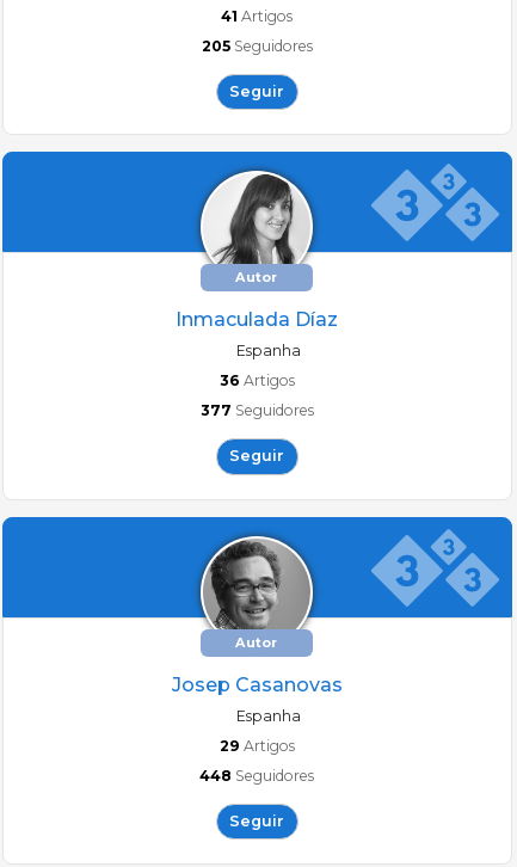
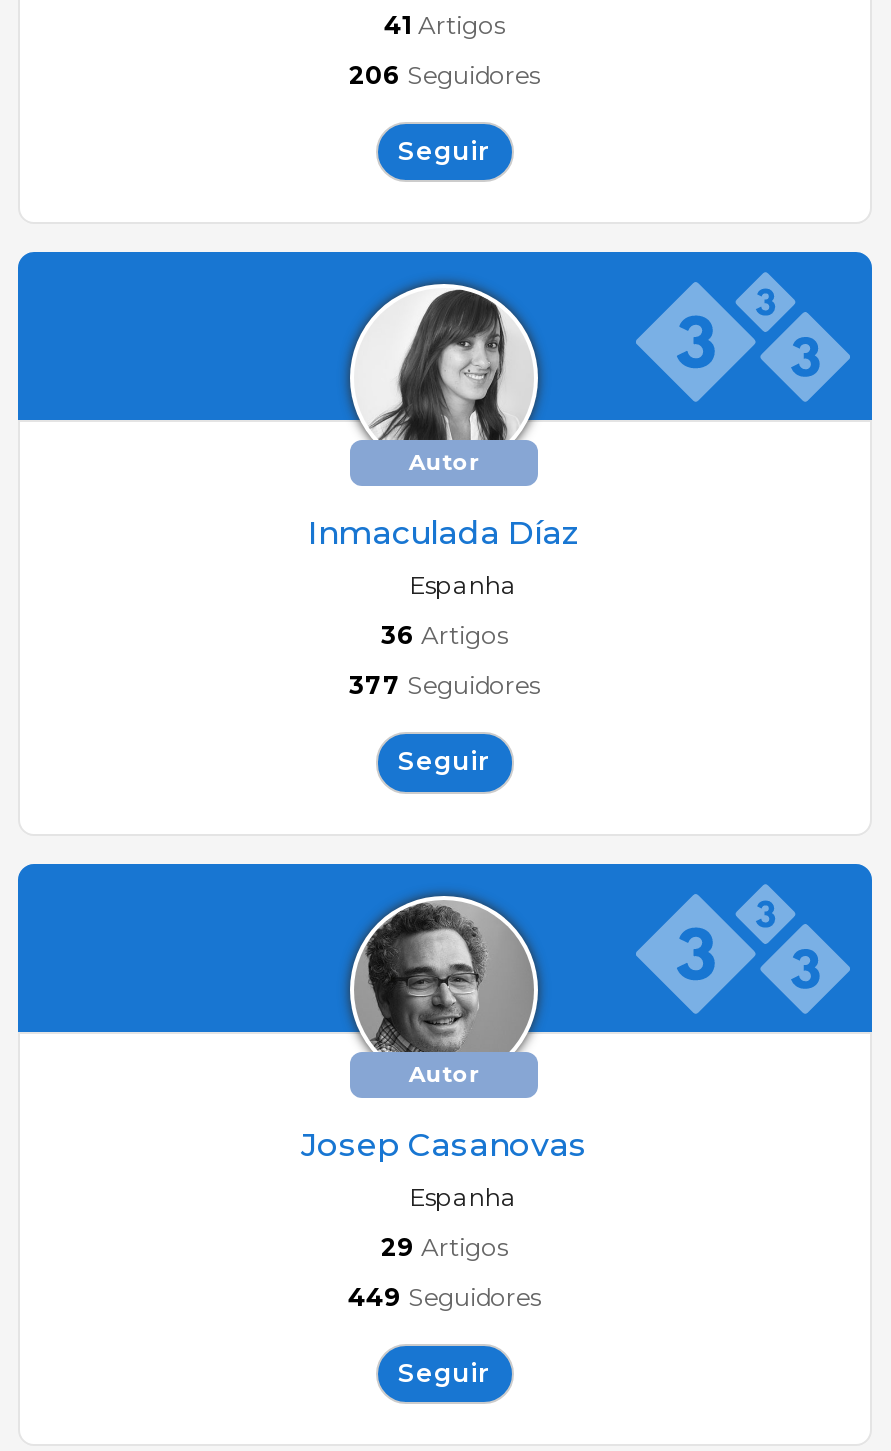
[201,36,312,54] 205 Seguidores -> [349,59,539,89] 206 Seguidores
[199,766,314,784] 448 Seguidores -> [348,1281,540,1311] 449 Seguidores

